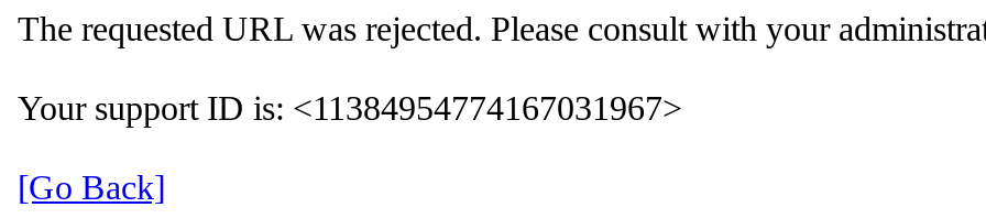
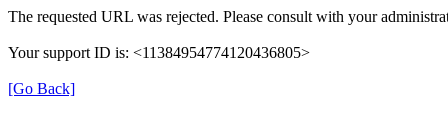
[18,89,682,127] Your support ID is: <11384954774167031967> -> [8,44,310,61] Your support ID is: <11384954774120436805>

